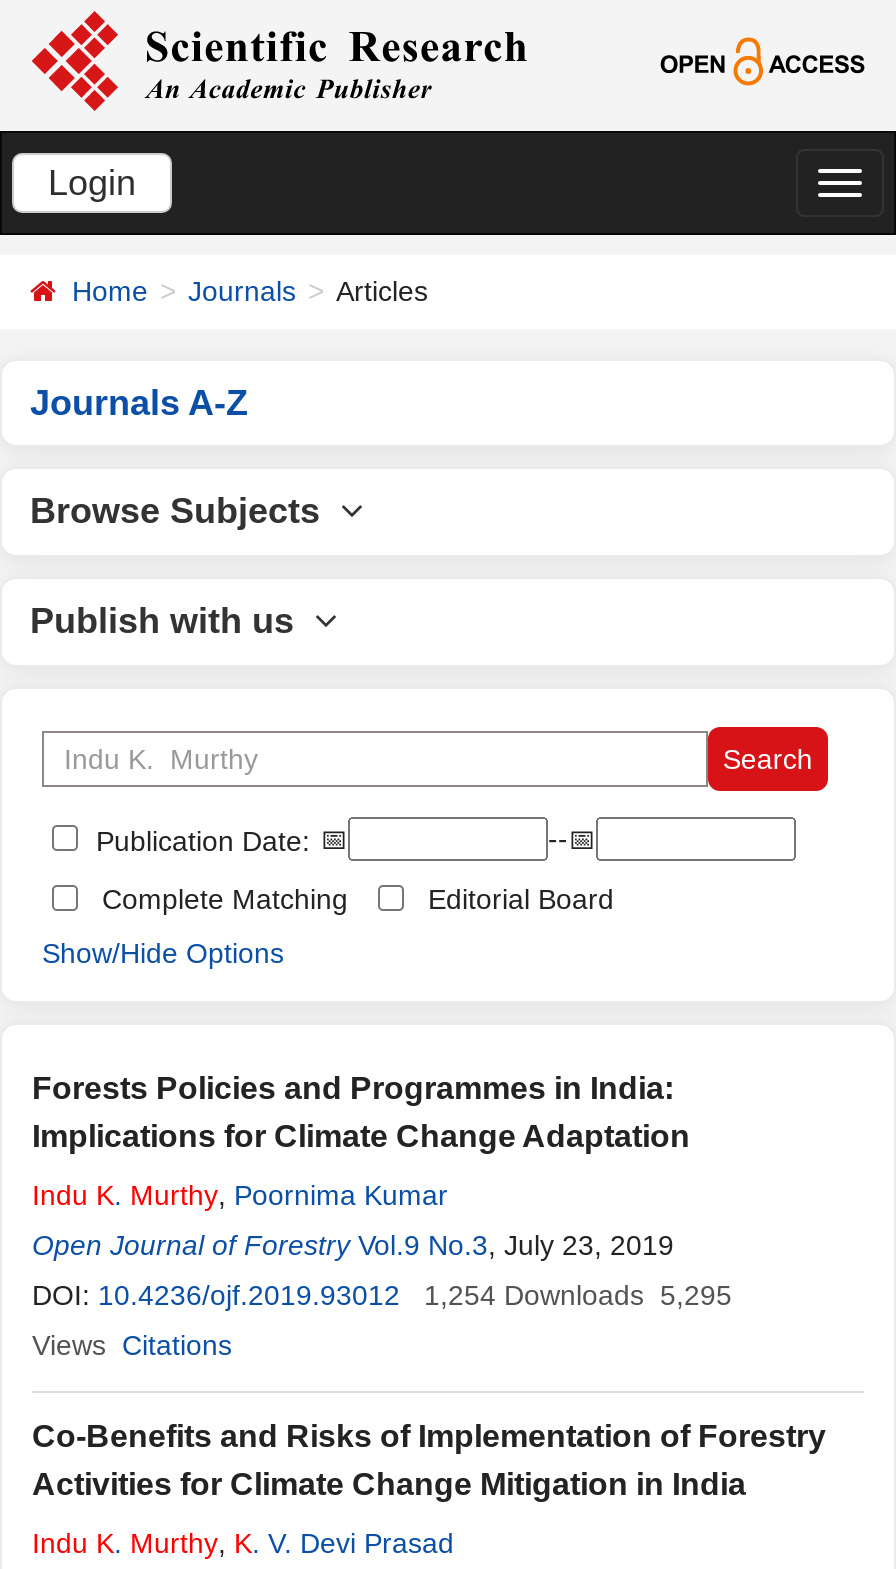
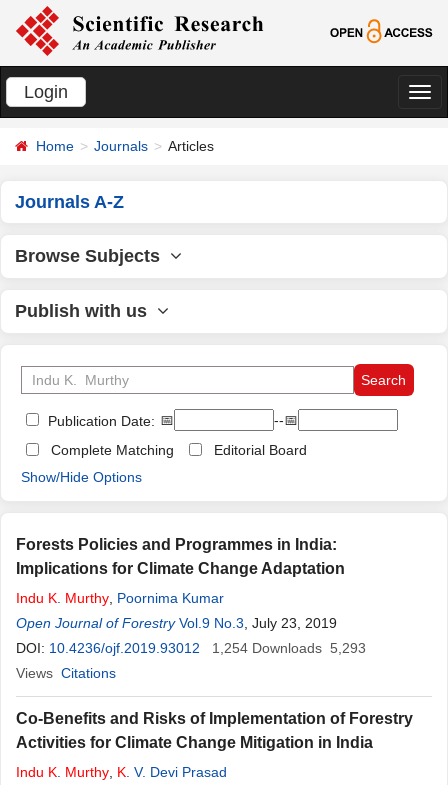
[32,1279,732,1311] DOI: 10.4236/ojf.2019.93012 1,254 Downloads 5,295 -> [16,640,366,656] DOI: 10.4236/ojf.2019.93012 1,254 Downloads 5,293

